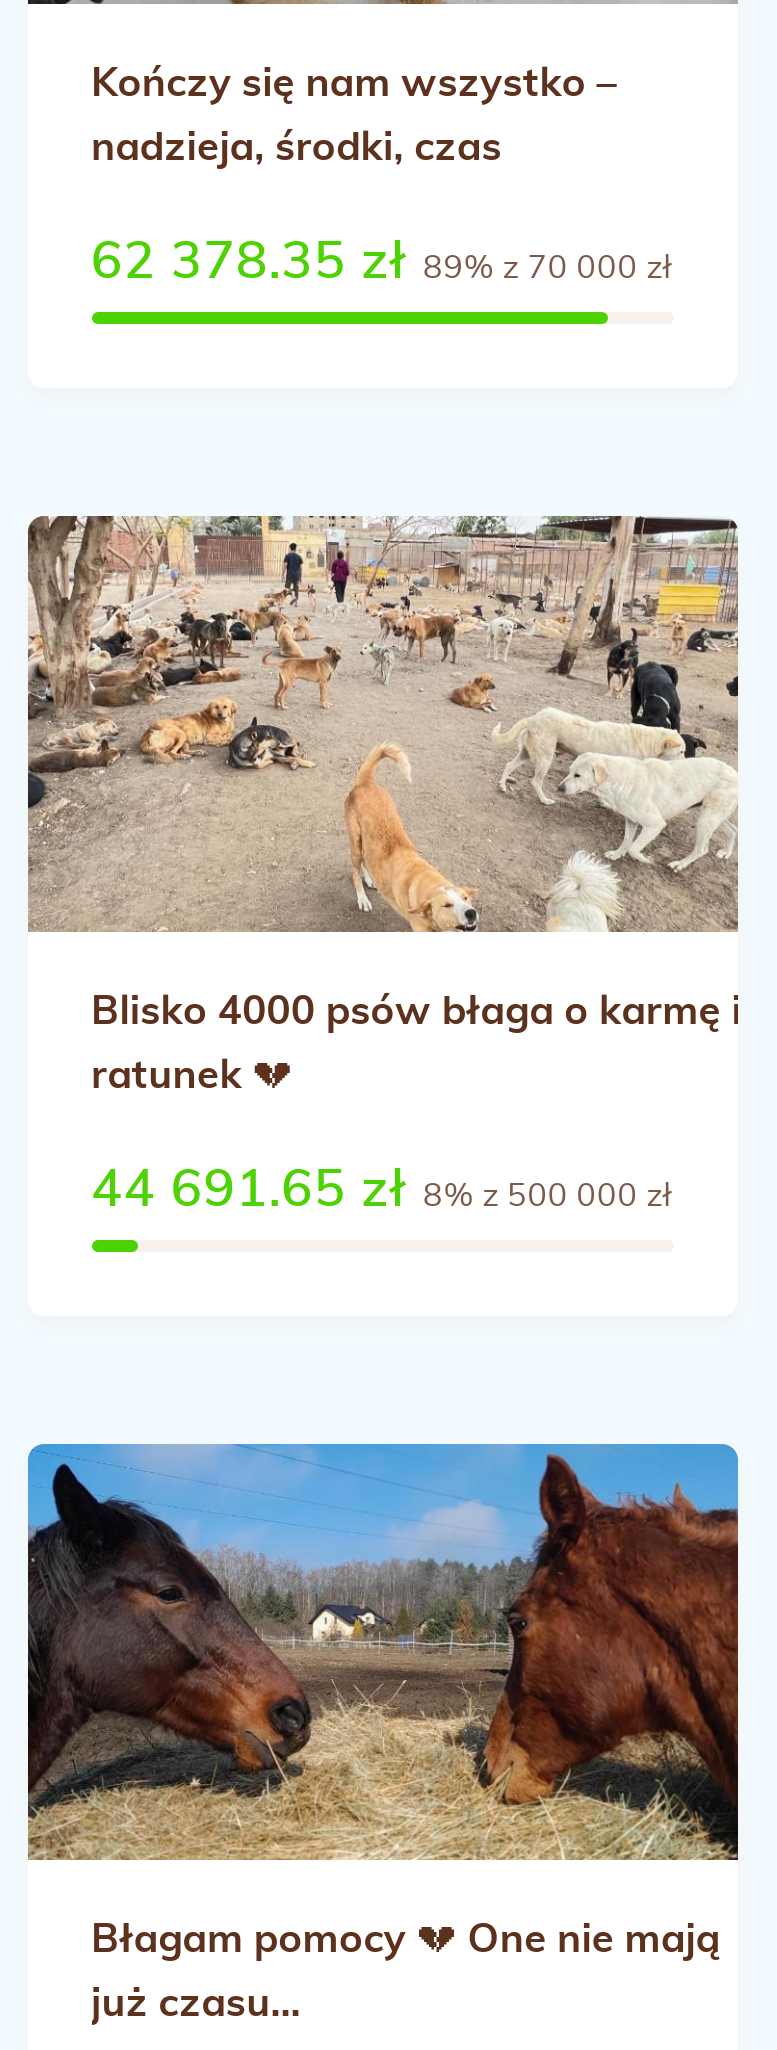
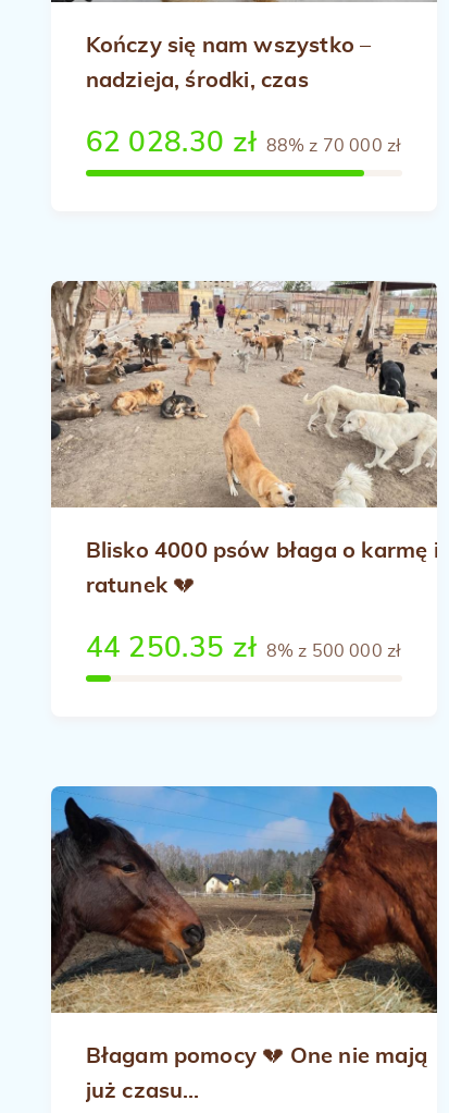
[91,236,673,288] 62 378.35 zł 89% z 70 000 zł -> [85,129,402,157] 62 028.30 zł 88% z 70 000 zł
[91,1164,673,1216] 44 691.65 zł 8% z 500 000 zł -> [85,634,402,662] 44 250.35 zł 8% z 500 000 zł

